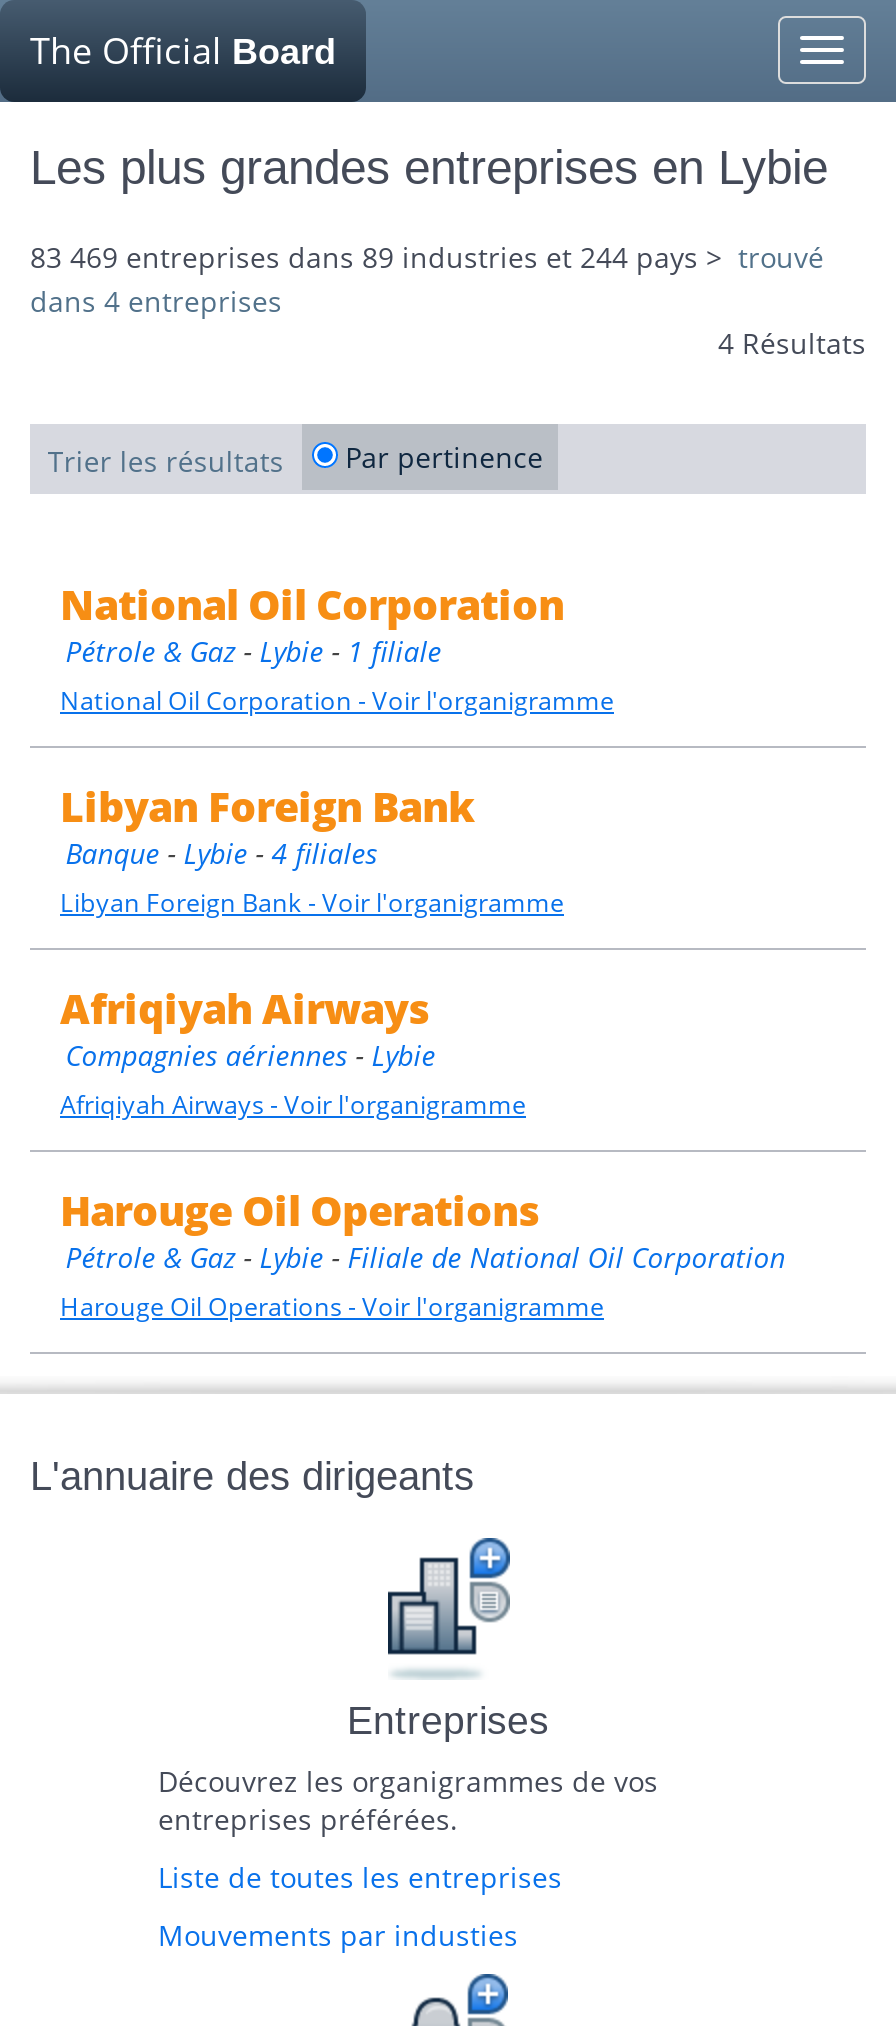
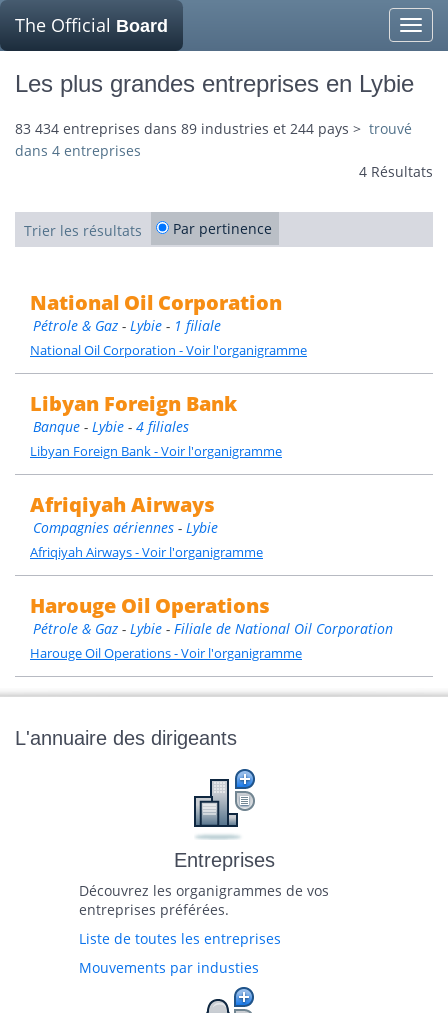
[30,238,824,276] 83 469 entreprises dans 89 industries et 244 pays > trouvé -> [15,119,412,138] 83 434 entreprises dans 89 industries et 244 pays > trouvé

